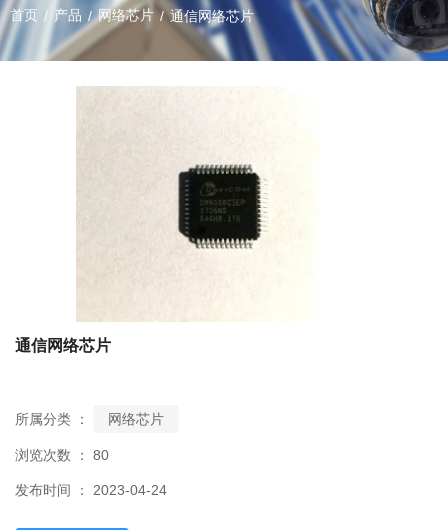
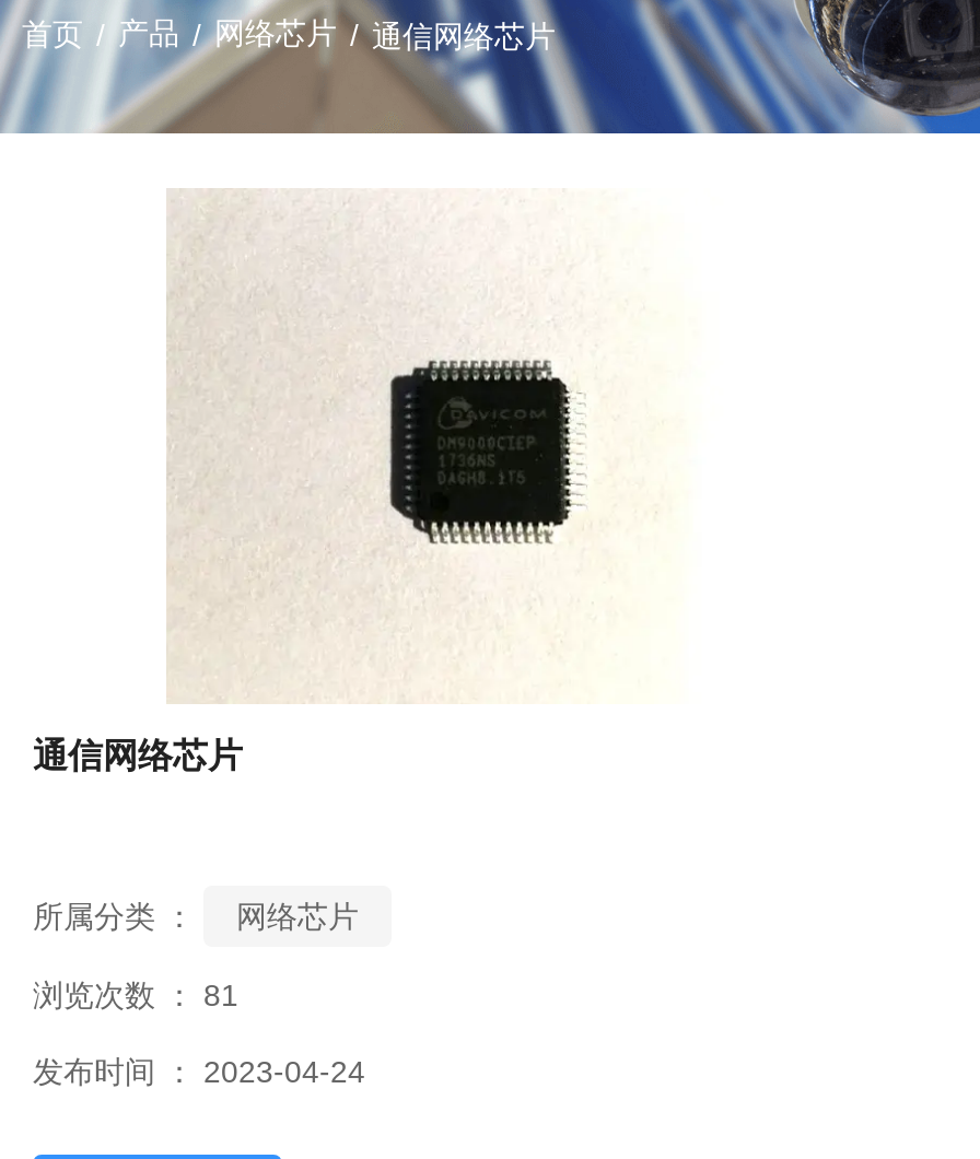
[15,447,109,463] 浏览次数 ：80 -> [33,977,238,1012] 浏览次数 ：81

